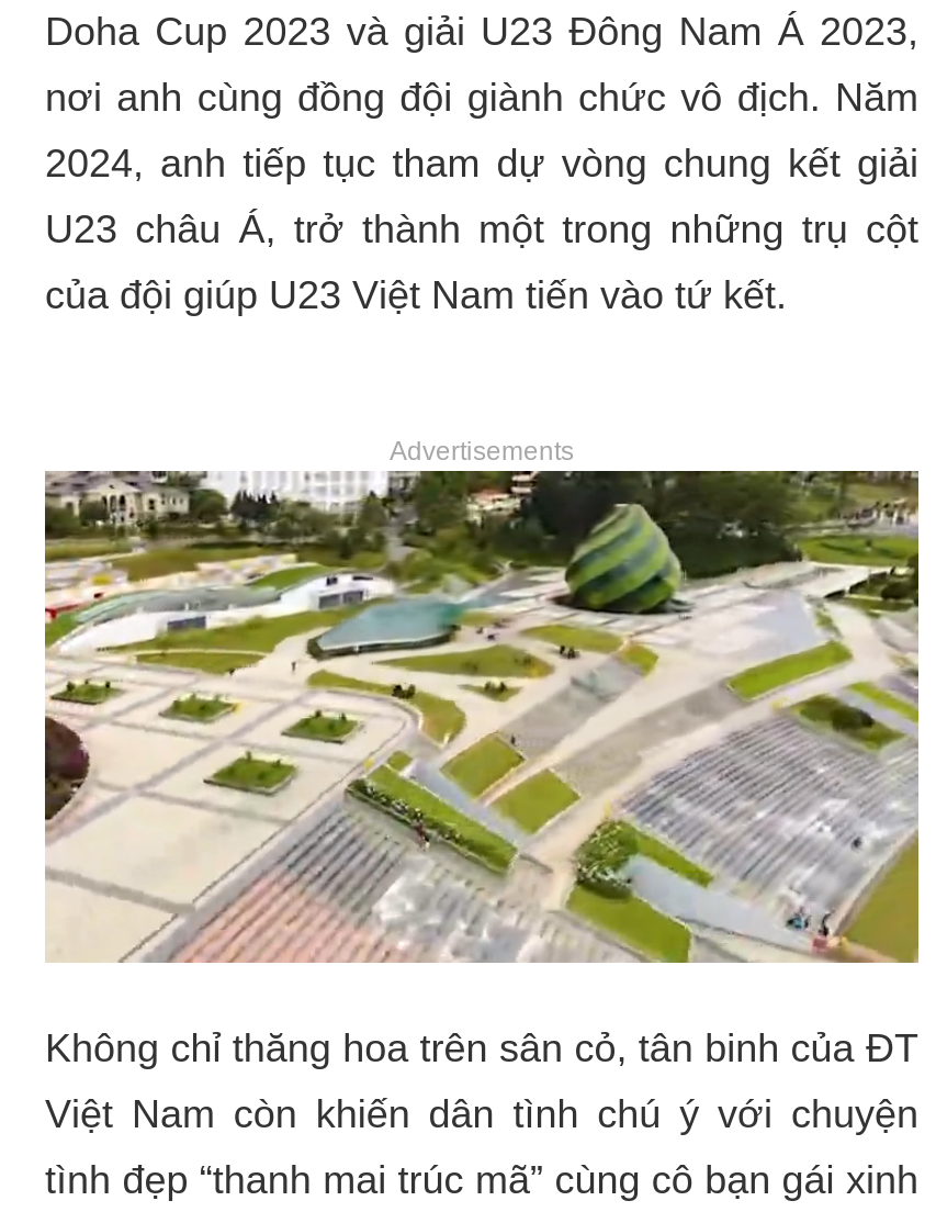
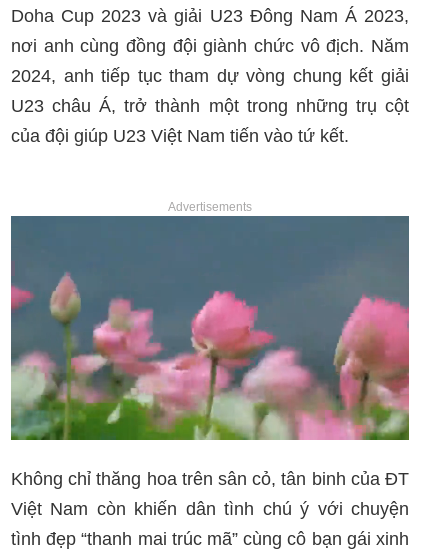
[43,469,921,965] [image] -> [10,215,410,441] [image]

